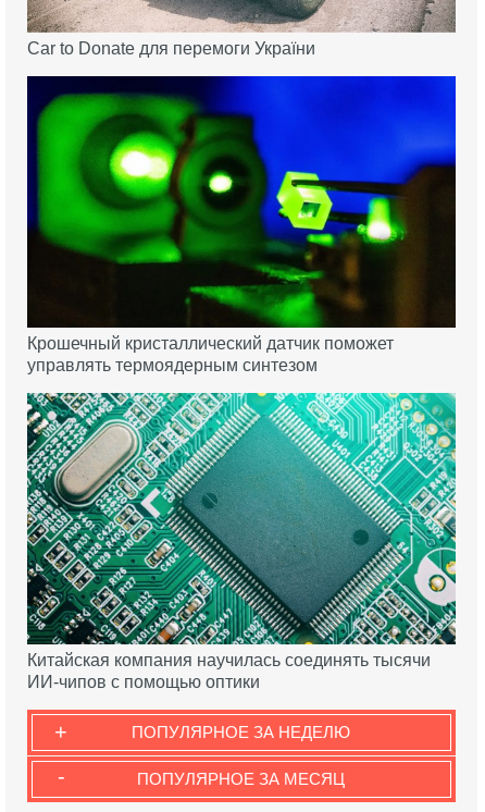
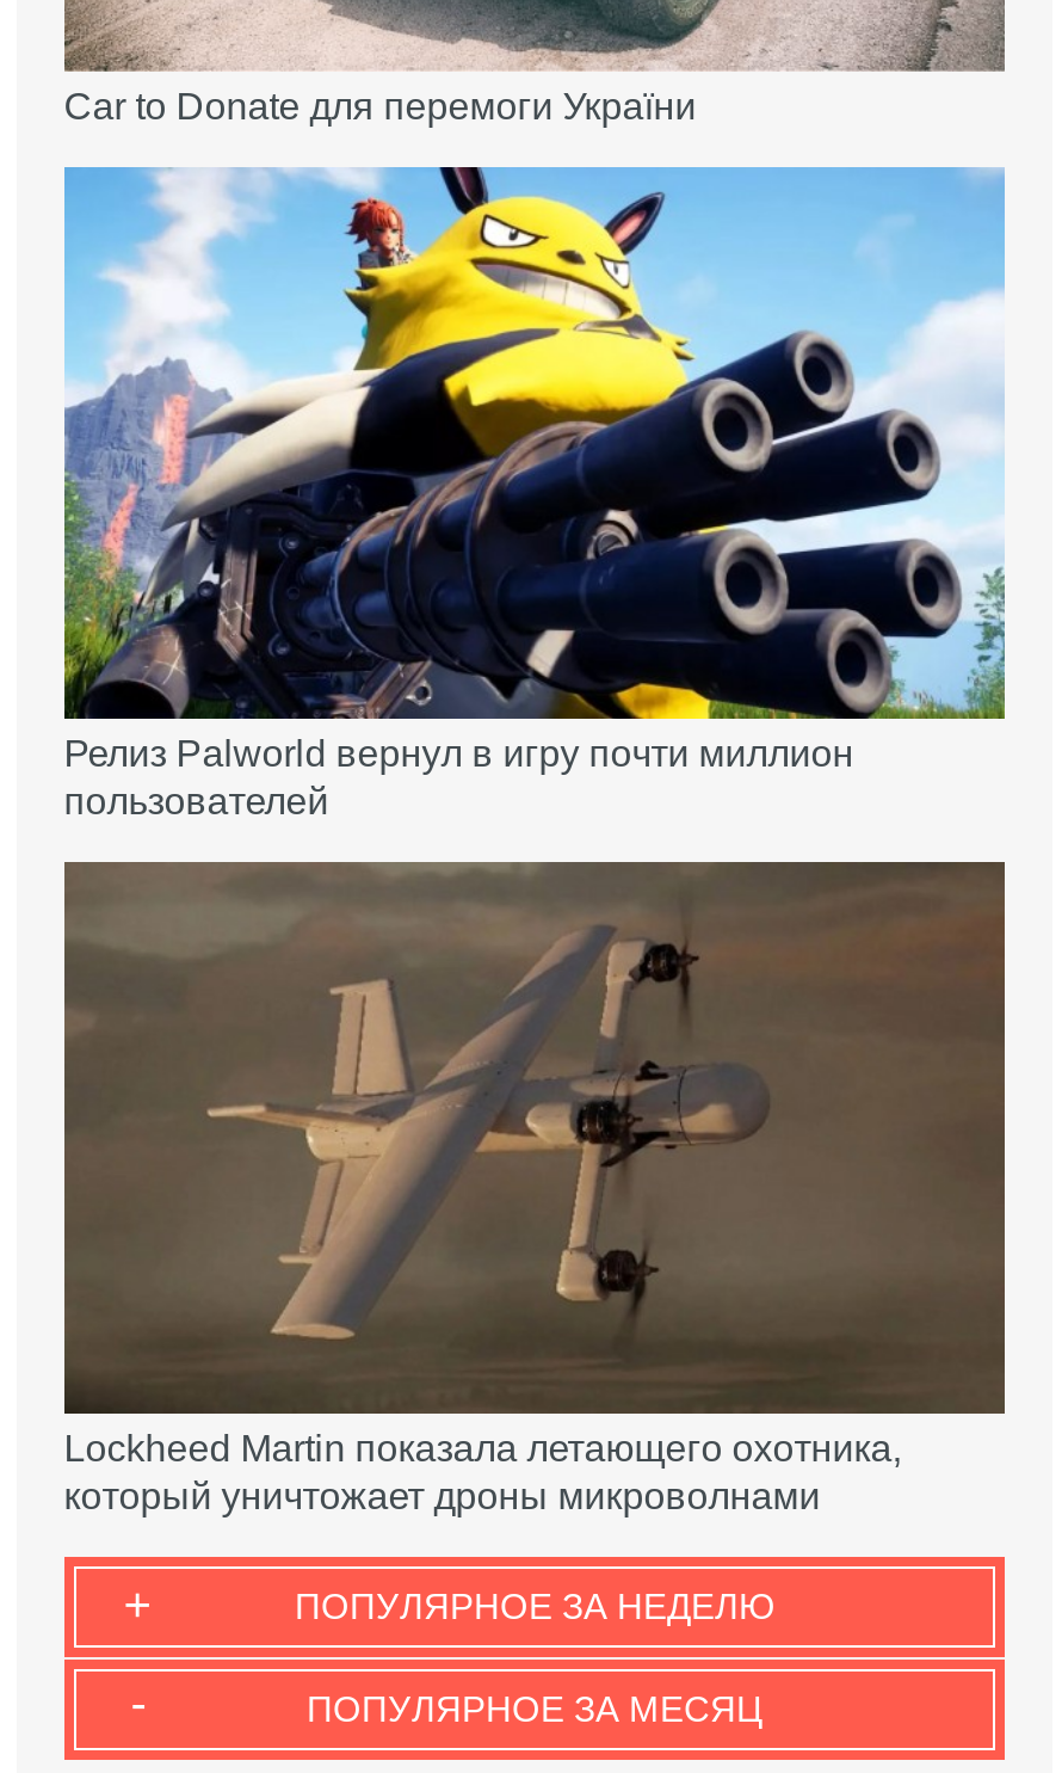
[26,75,457,374] [image] | Крошечный кристаллический датчик поможет | управлять термоядерным синтезом -> [62,165,1007,821] [image] | Релиз Palworld вернул в игру почти миллион | пользователей
[27,392,457,691] [image] | Китайская компания научилась соединять тысячи | ИИ-чипов с помощью оптики -> [62,860,1007,1516] [image] | Lockheed Martin показала летающего охотника, | который уничтожает дроны микроволнами

